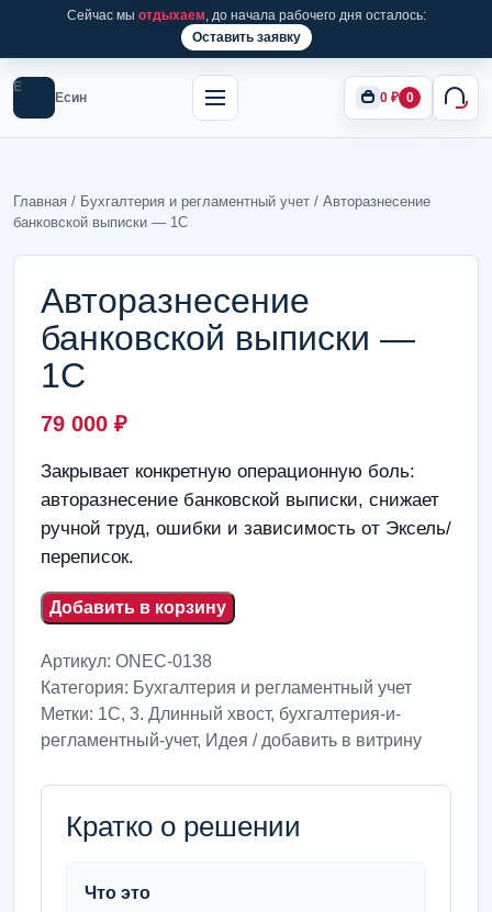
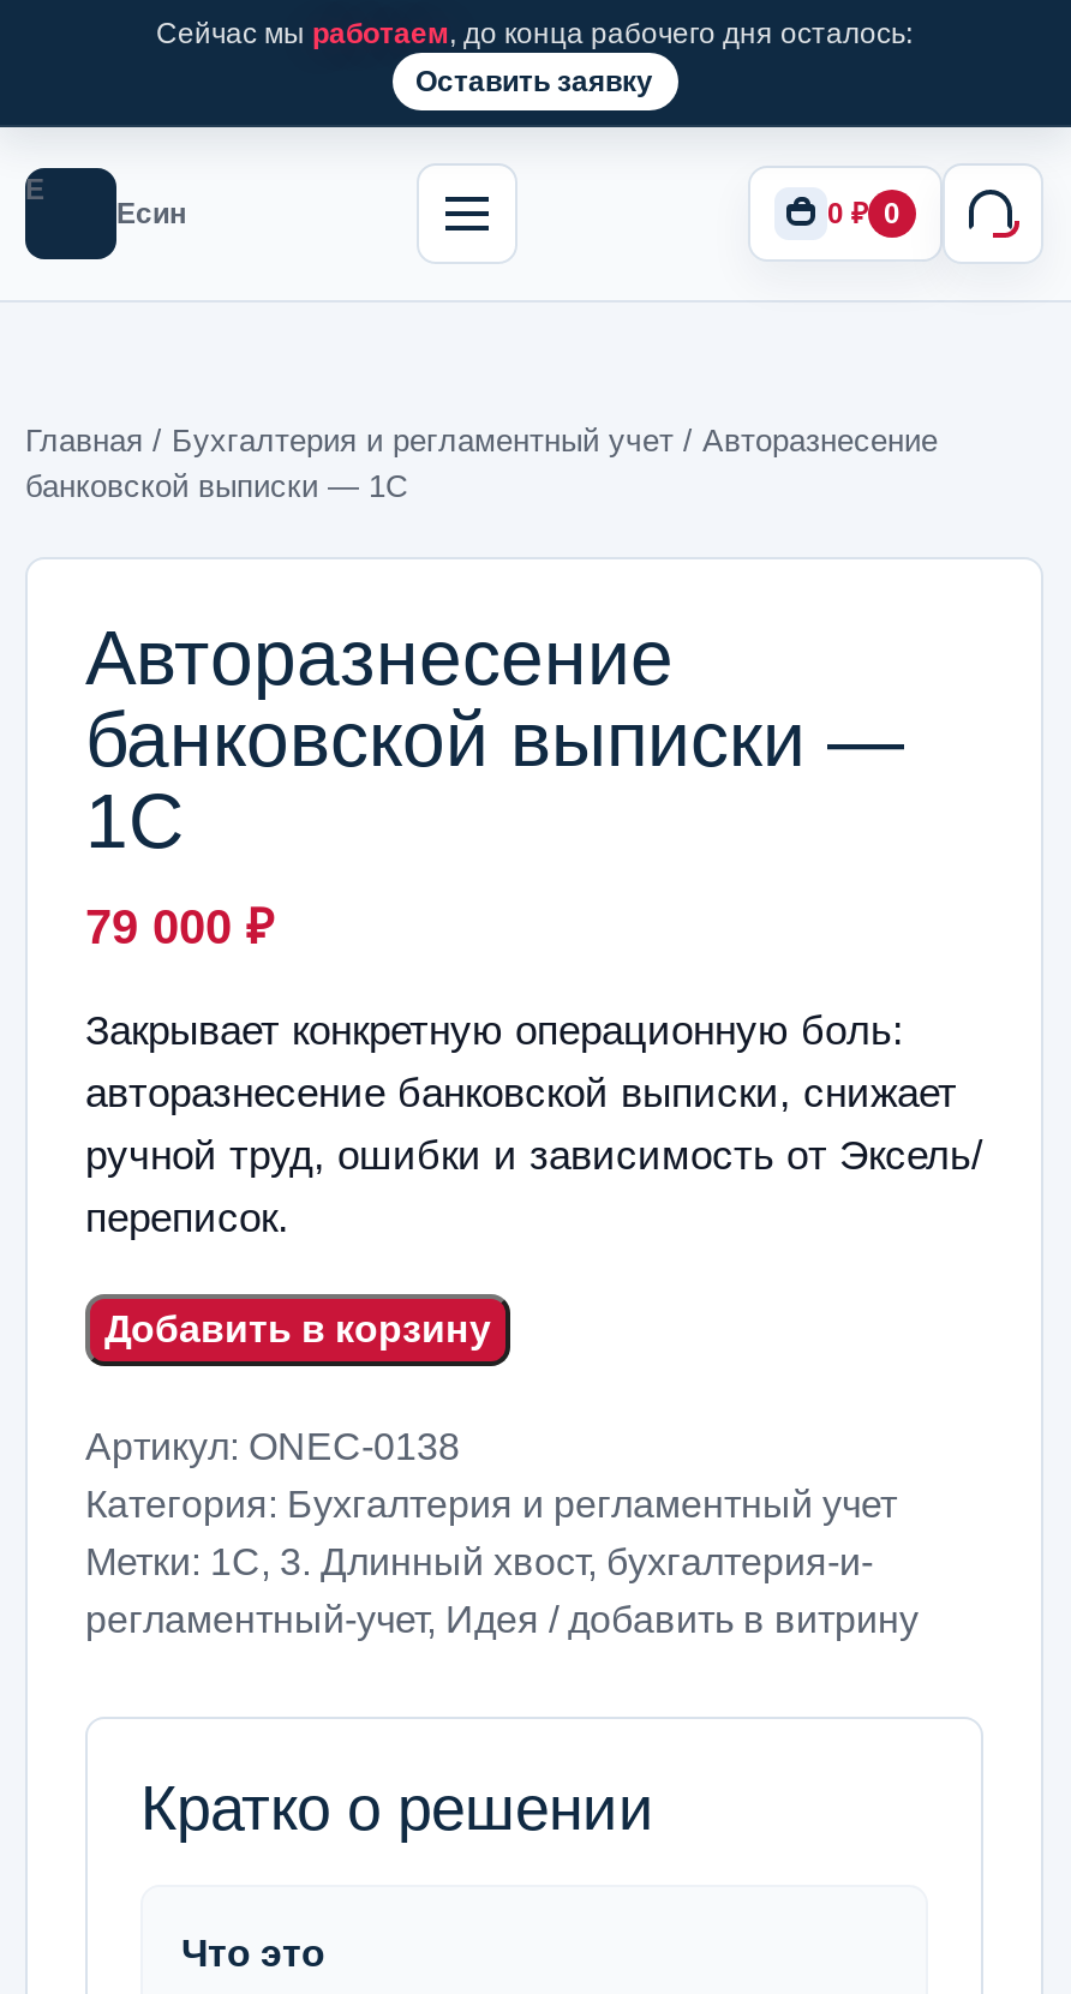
[66,8,426,23] Сейчас мы отдыхаем, до начала рабочего дня осталось: -> [156,17,913,50] Сейчас мы работаем, до конца рабочего дня осталось:

